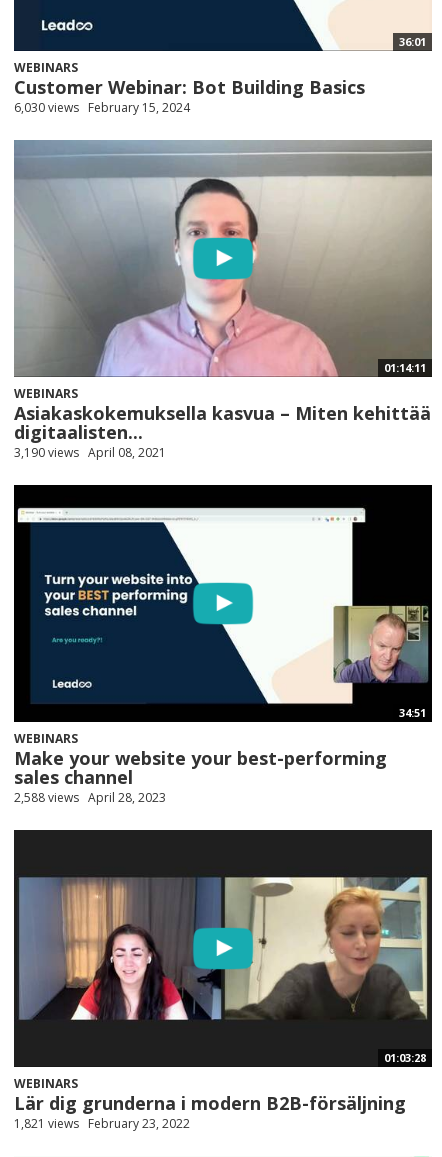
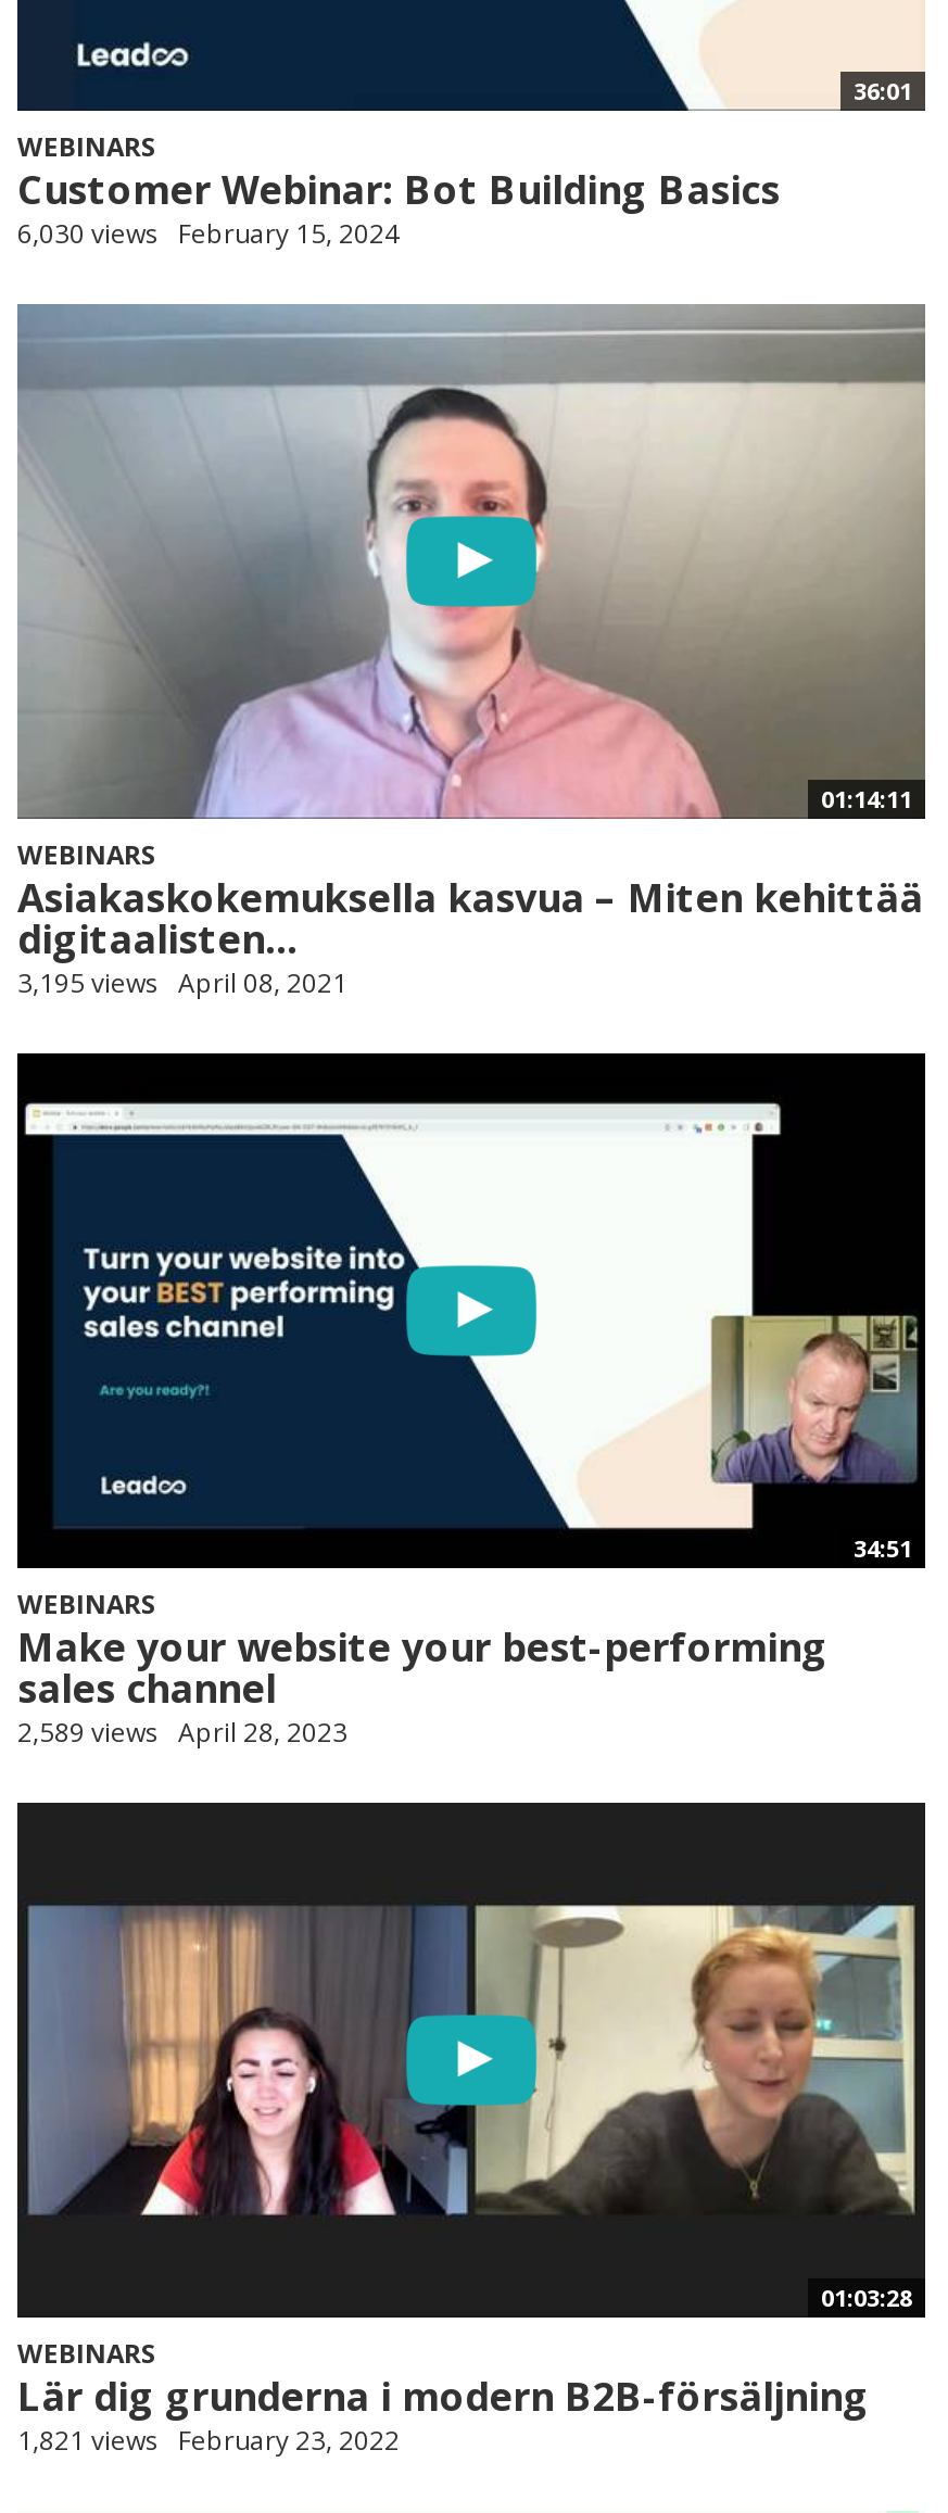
[14,444,166,461] 3,190 views April 08, 2021 -> [17,964,347,1001] 3,195 views April 08, 2021
[14,789,166,806] 2,588 views April 28, 2023 -> [17,1713,347,1750] 2,589 views April 28, 2023

